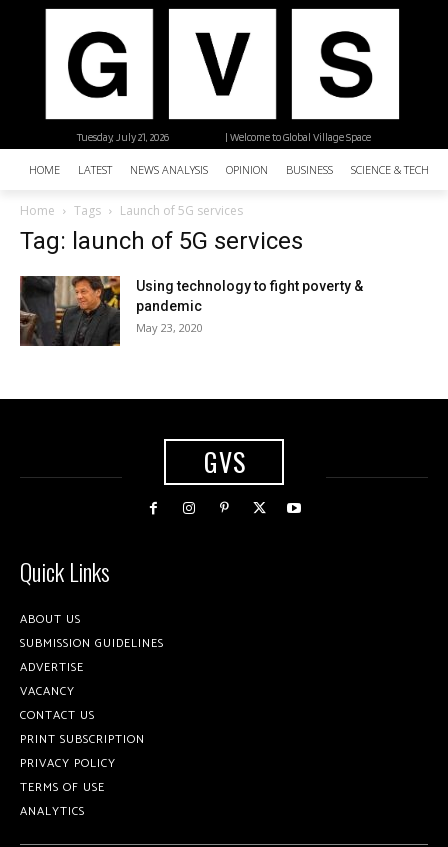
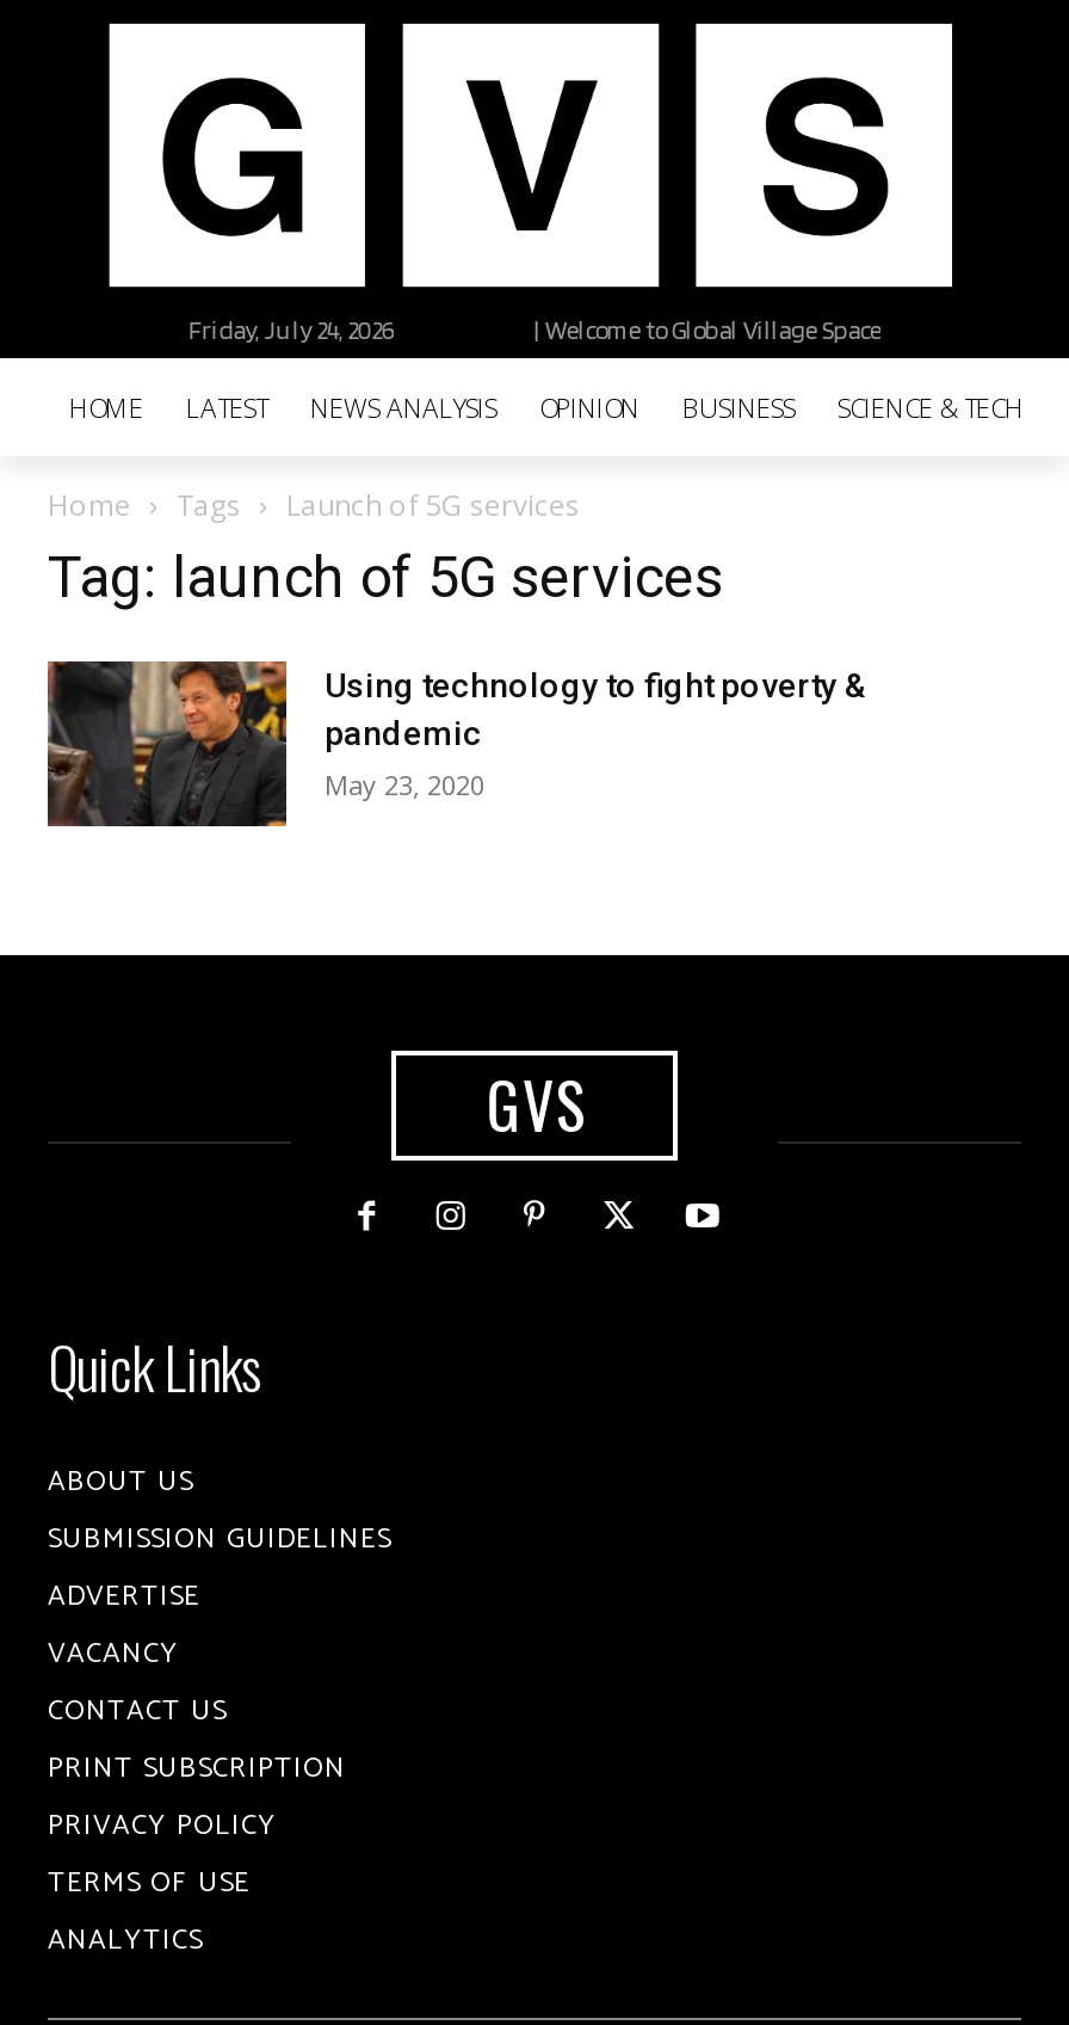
[77,130,169,144] Tuesday, July 21, 2026 -> [188,313,393,347] Friday, July 24, 2026

